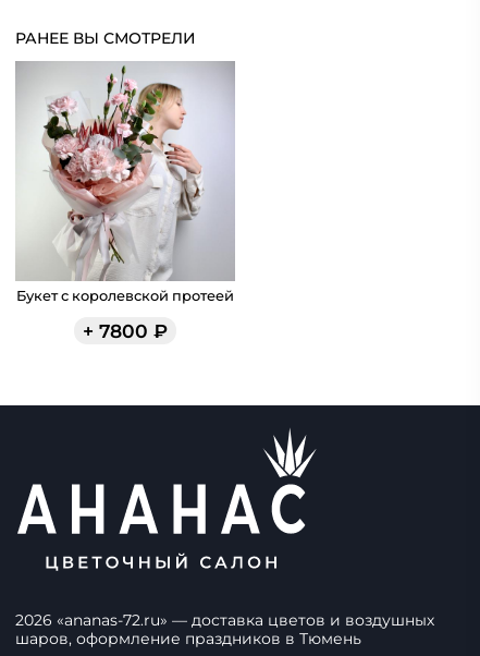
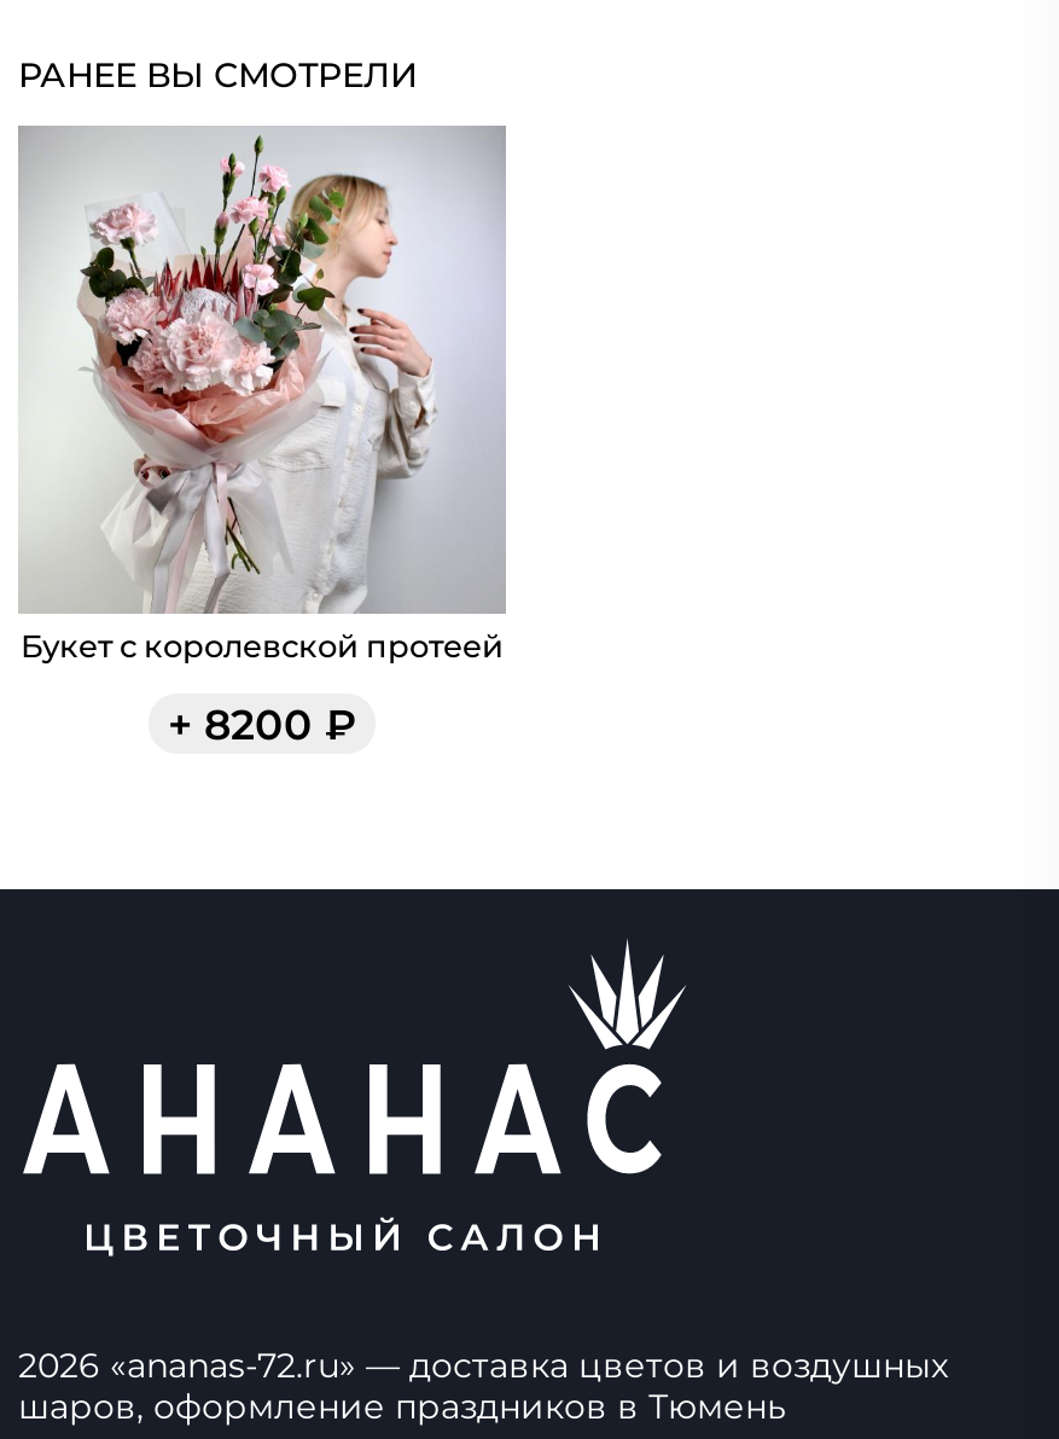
[83,319,168,342] + 7800 ₽ -> [168,698,356,748] + 8200 ₽

